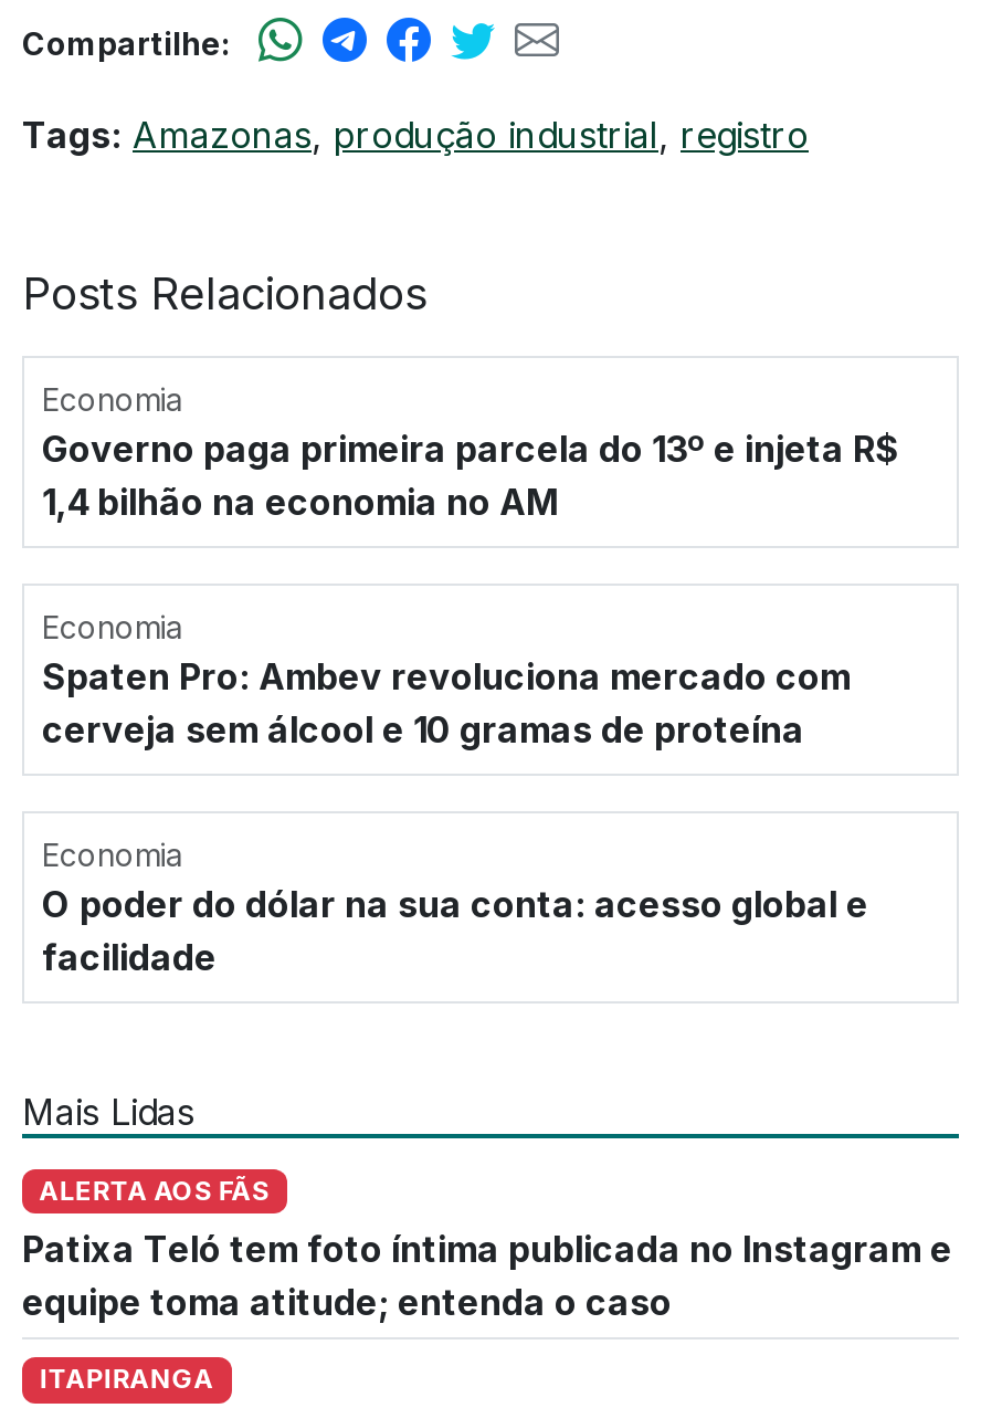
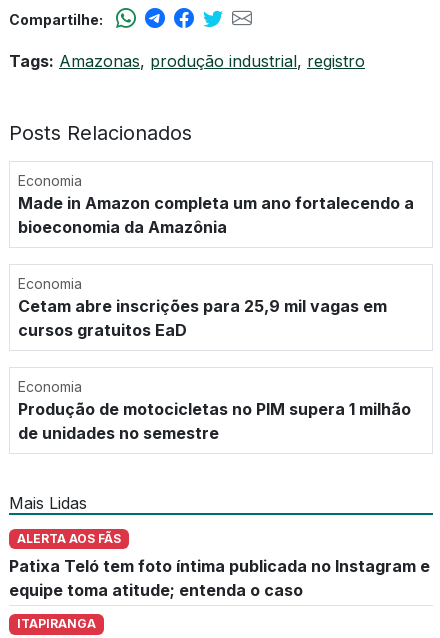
[42,427,899,525] Governo paga primeira parcela do 13º e injeta R$ | 1,4 bilhão na economia no AM -> [18,193,414,237] Made in Amazon completa um ano fortalecendo a | bioeconomia da Amazônia
[42,655,851,752] Spaten Pro: Ambev revoluciona mercado com | cerveja sem álcool e 10 gramas de proteína -> [18,296,387,340] Cetam abre inscrições para 25,9 mil vagas em | cursos gratuitos EaD
[42,883,868,980] O poder do dólar na sua conta: acesso global e | facilidade -> [18,399,411,443] Produção de motocicletas no PIM supera 1 milhão | de unidades no semestre

